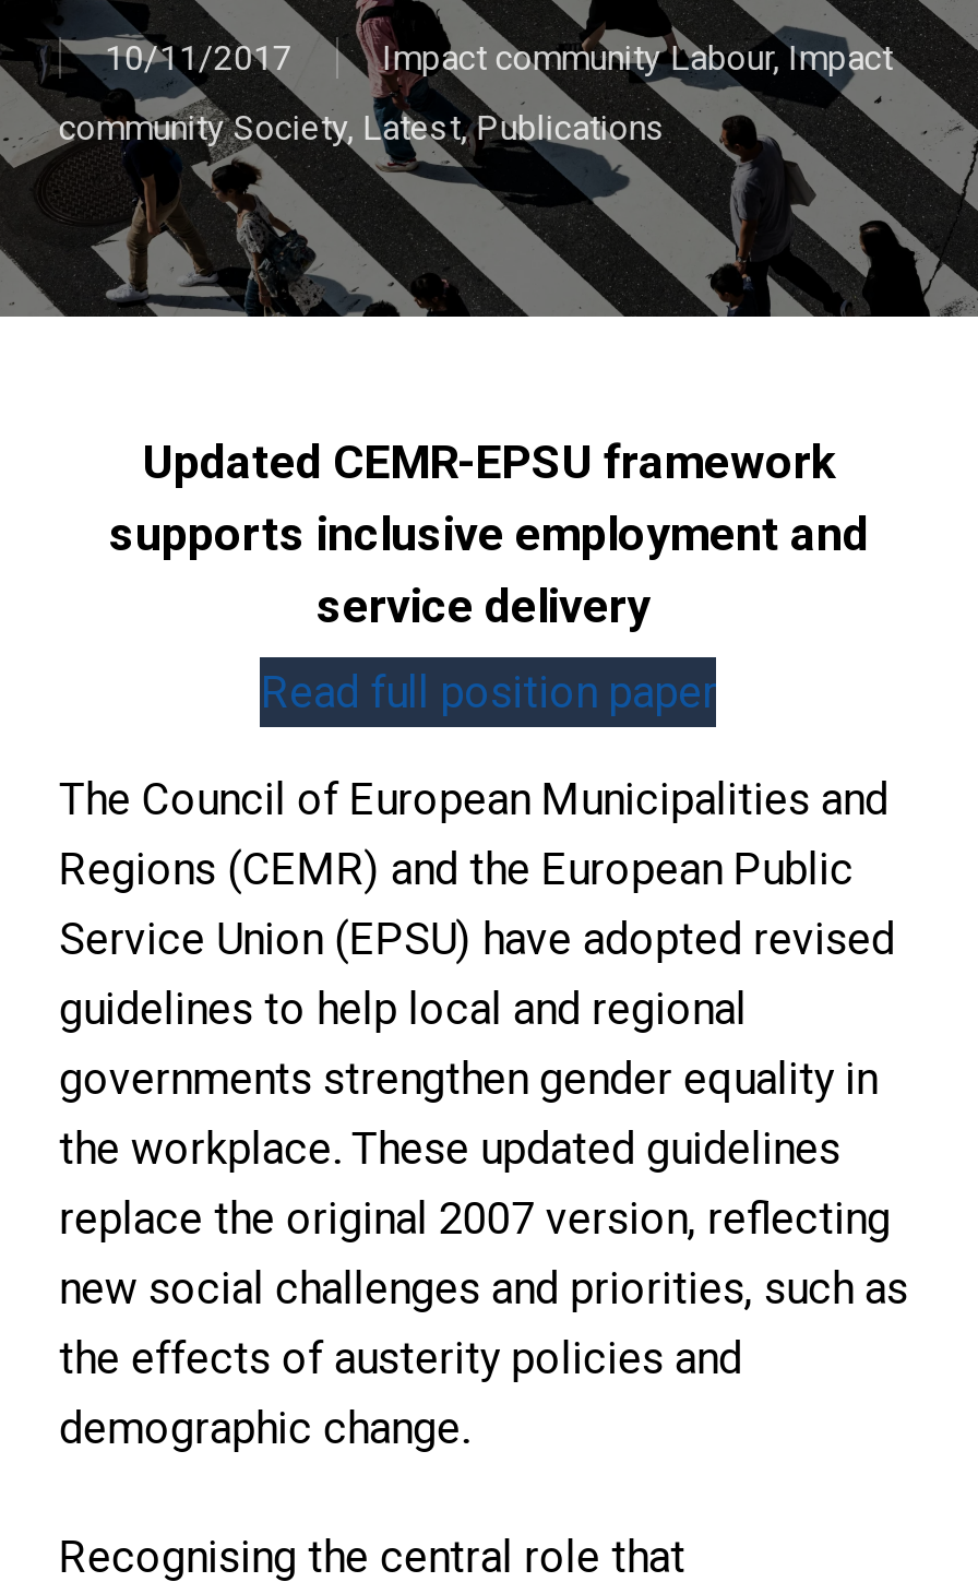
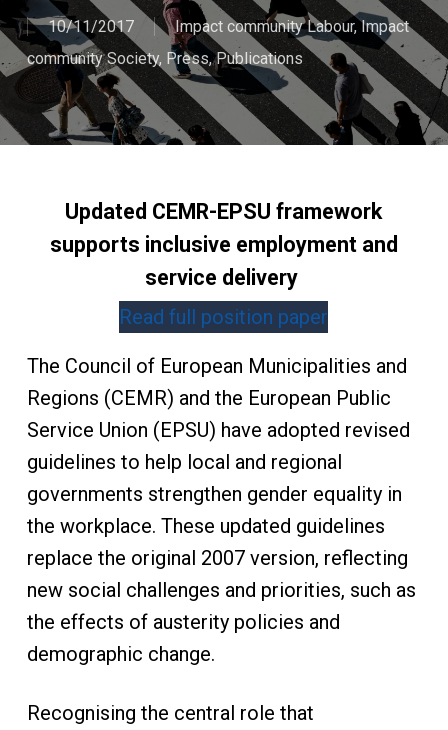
[59,107,666,148] community Society,Latest, Publications -> [27,49,303,68] community Society,Press, Publications

